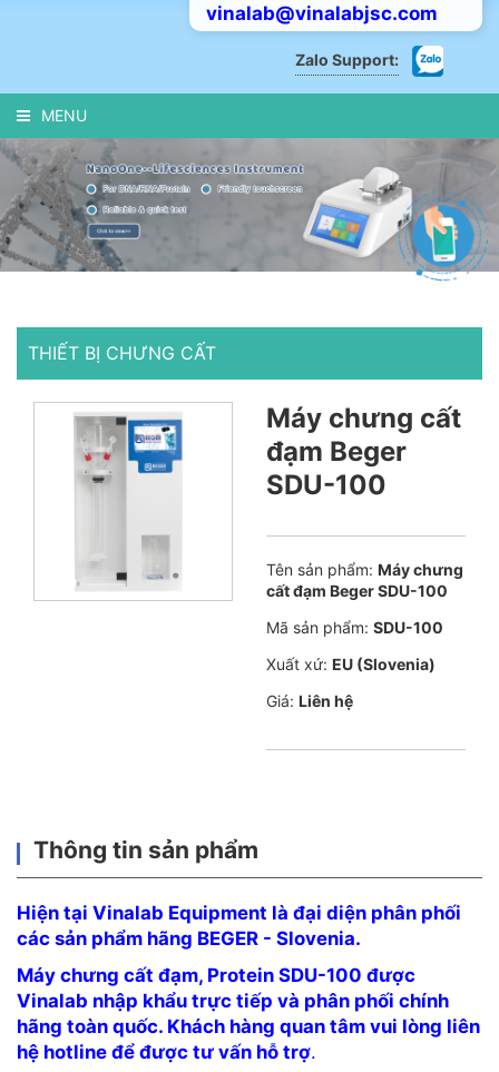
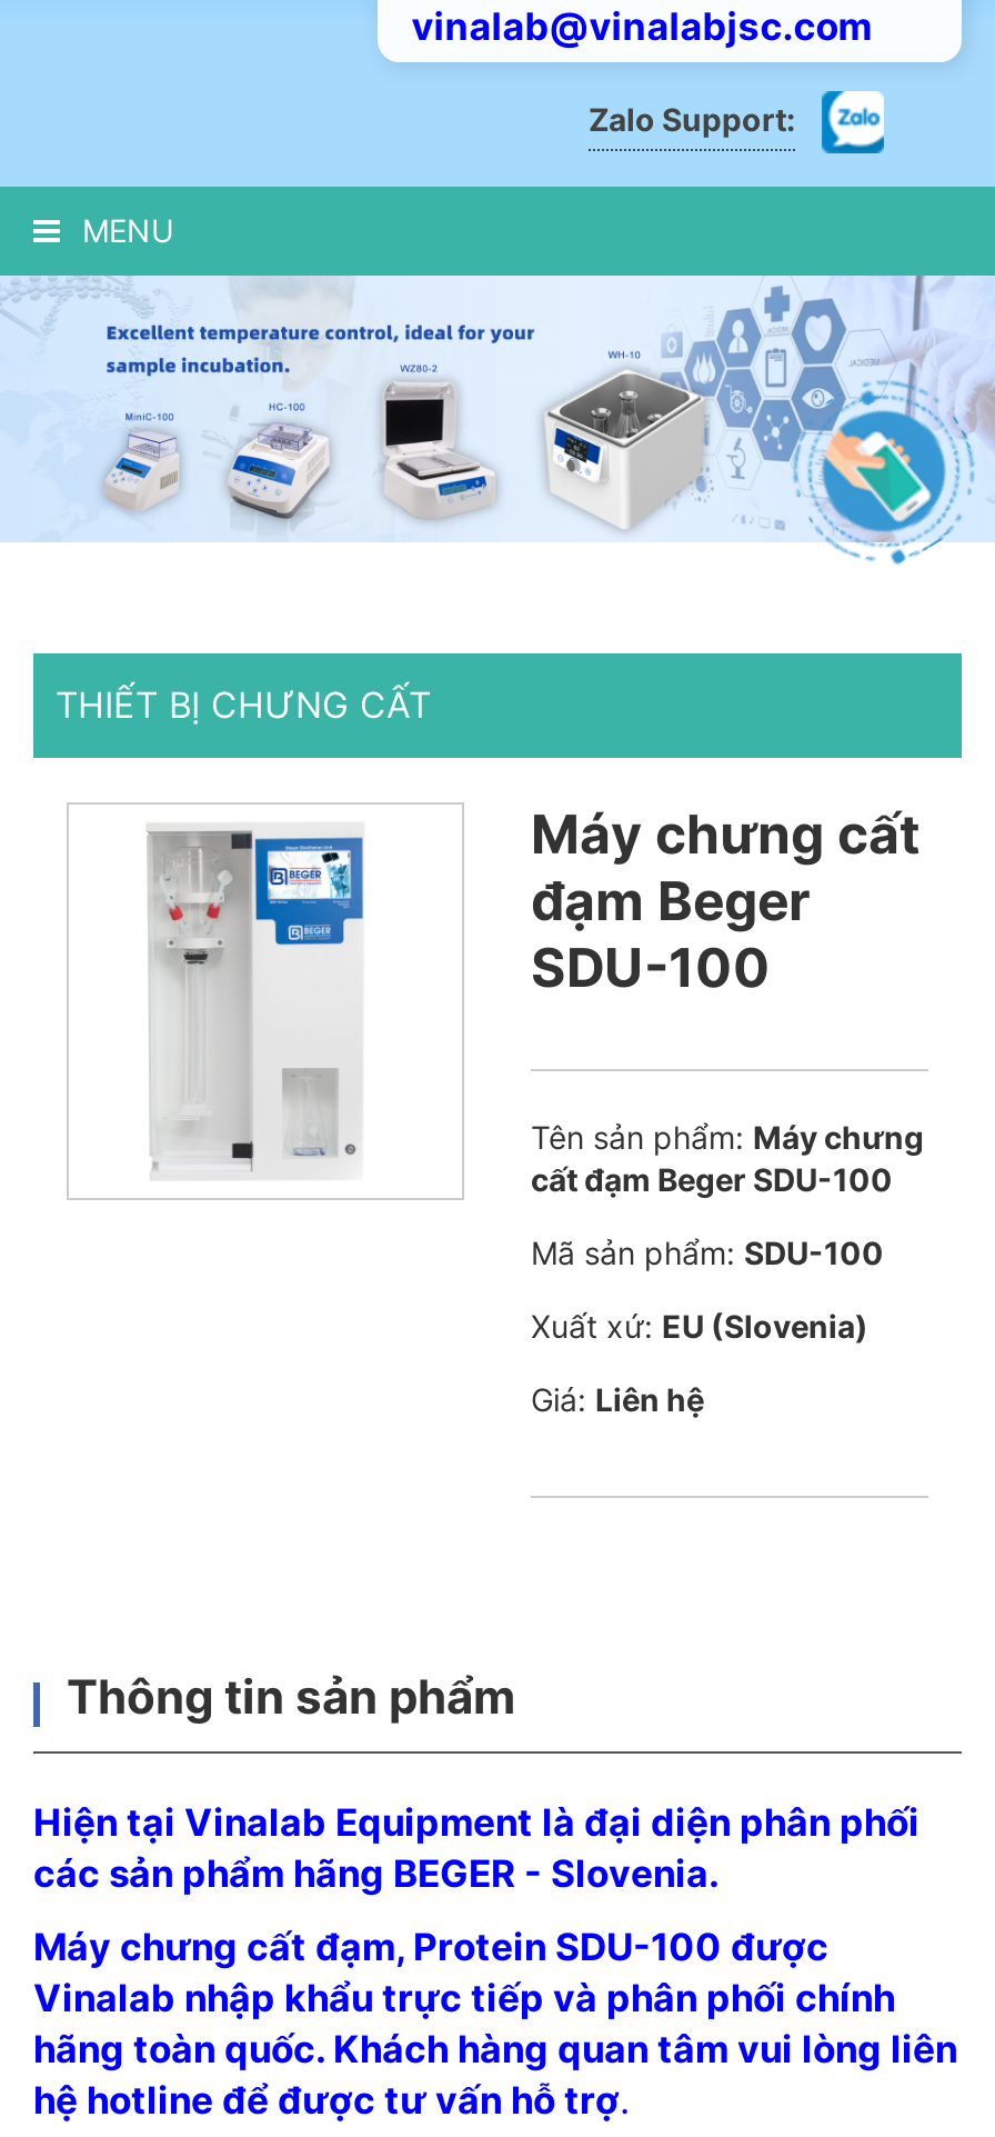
[3,137,496,282] [image] -> [7,273,988,565] [image]

